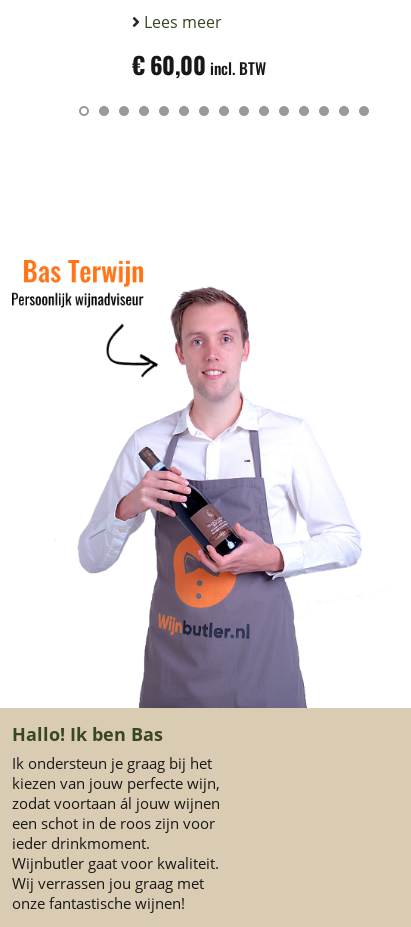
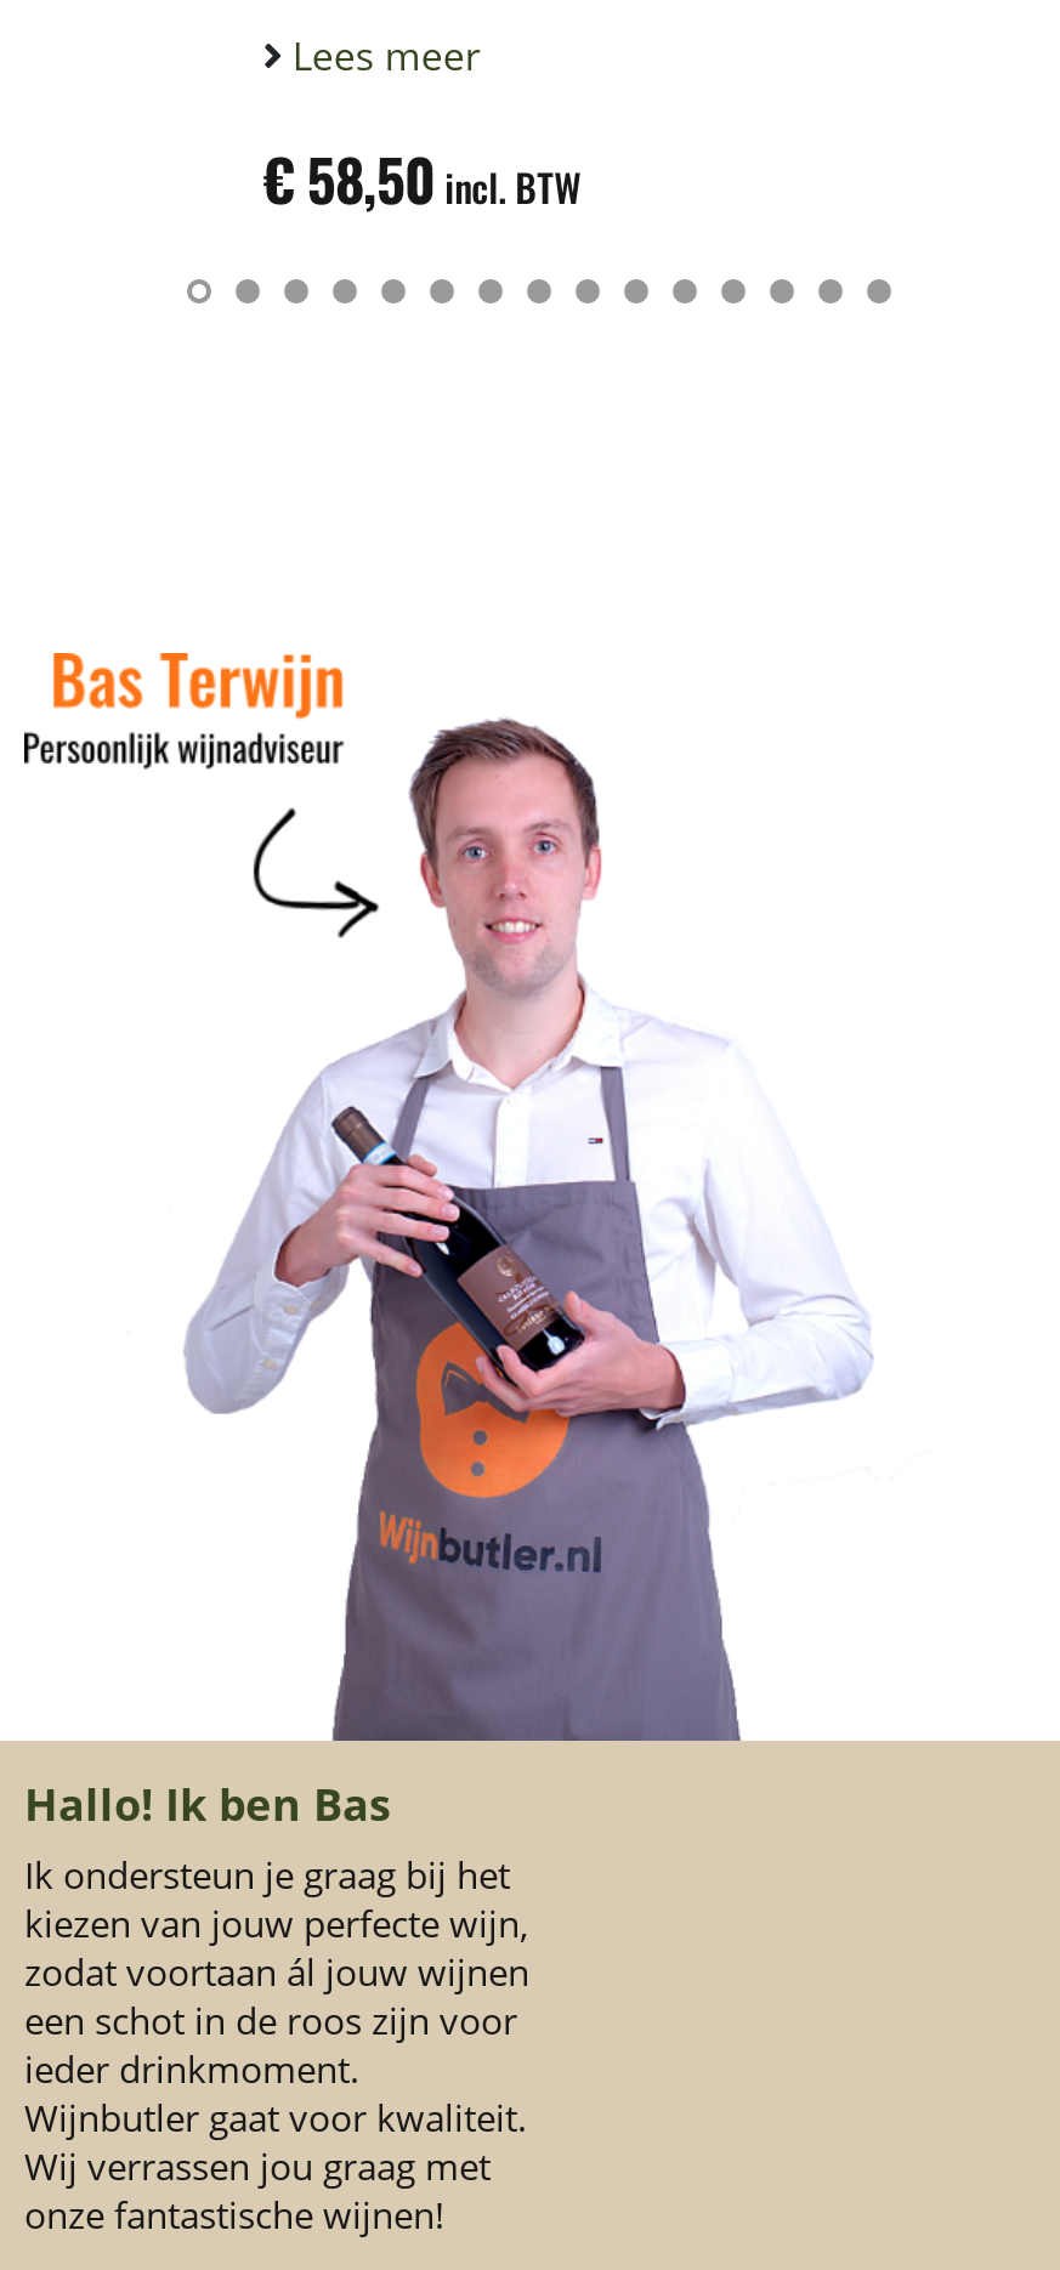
[132,47,266,82] €60,00 incl. BTW -> [263,136,581,221] €58,50 incl. BTW

